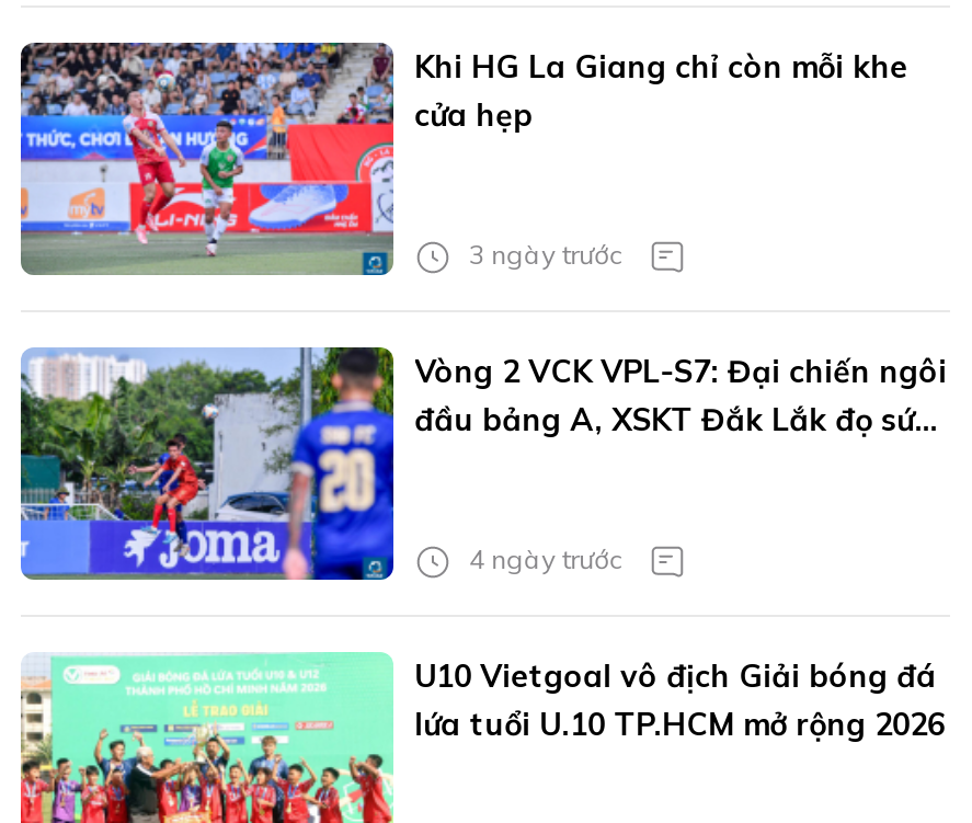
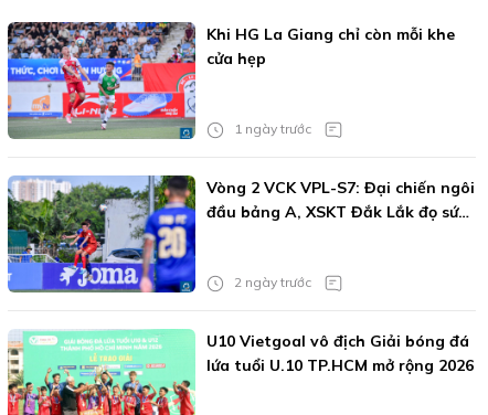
[463,237,623,270] 3 ngày trước -> [230,120,311,137] 1 ngày trước
[463,542,623,575] 4 ngày trước -> [230,274,311,290] 2 ngày trước

